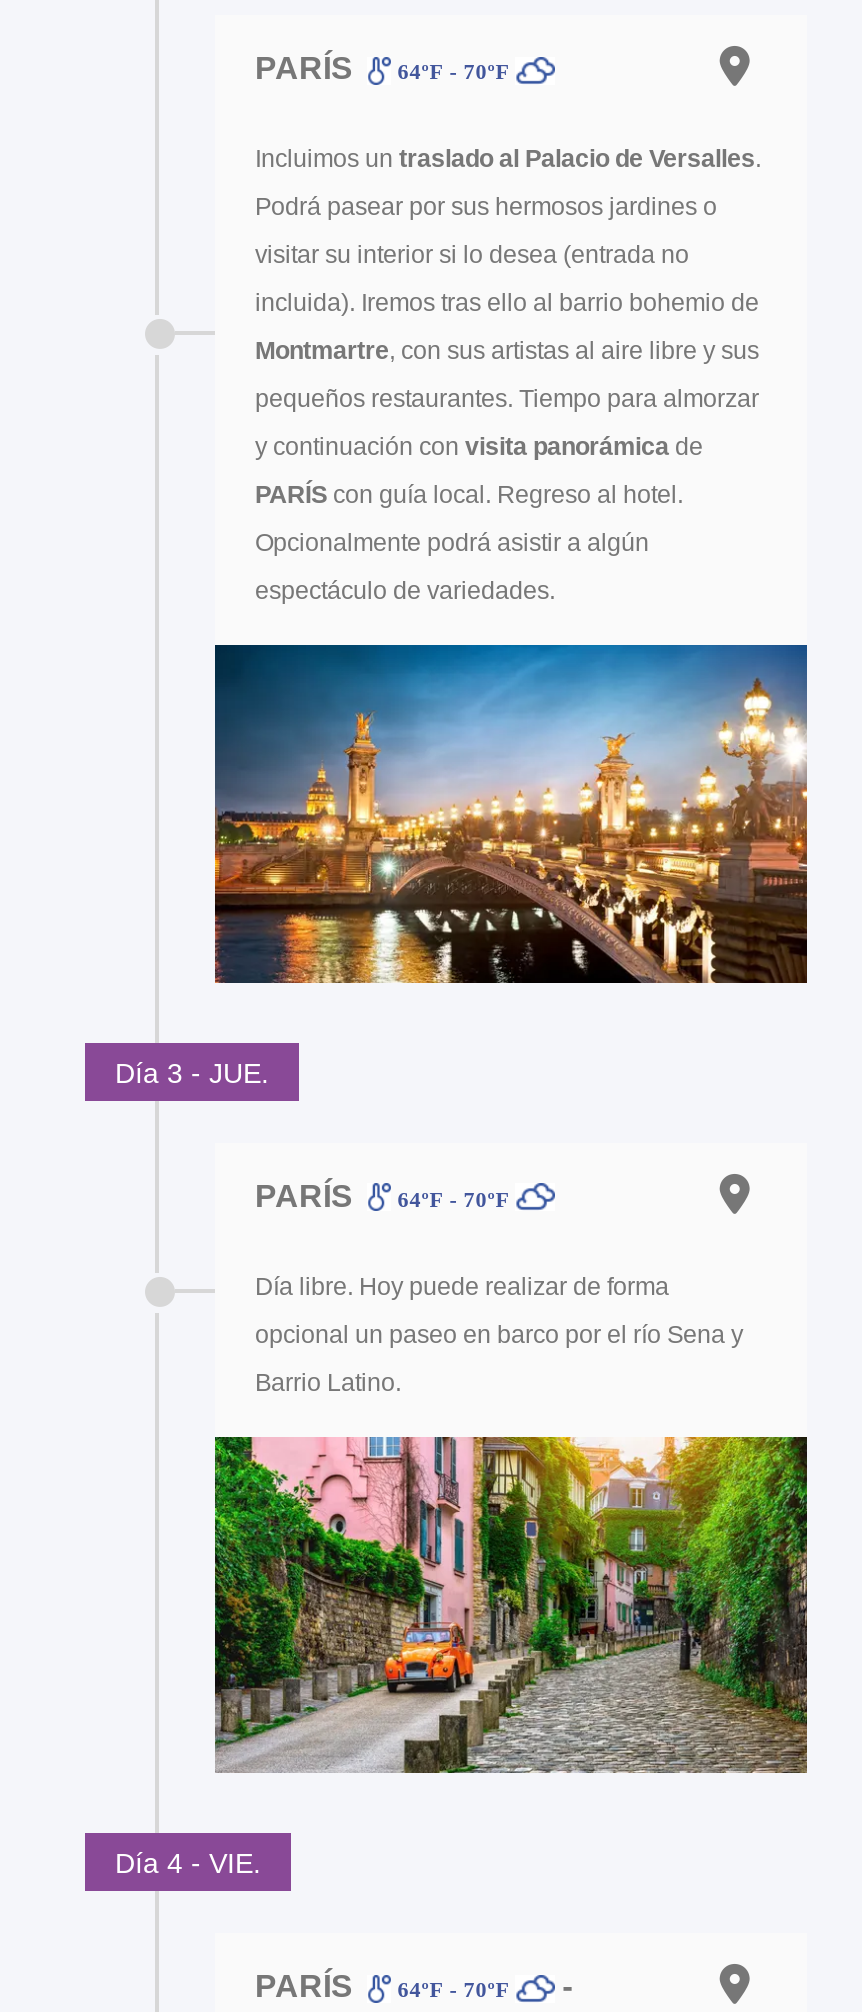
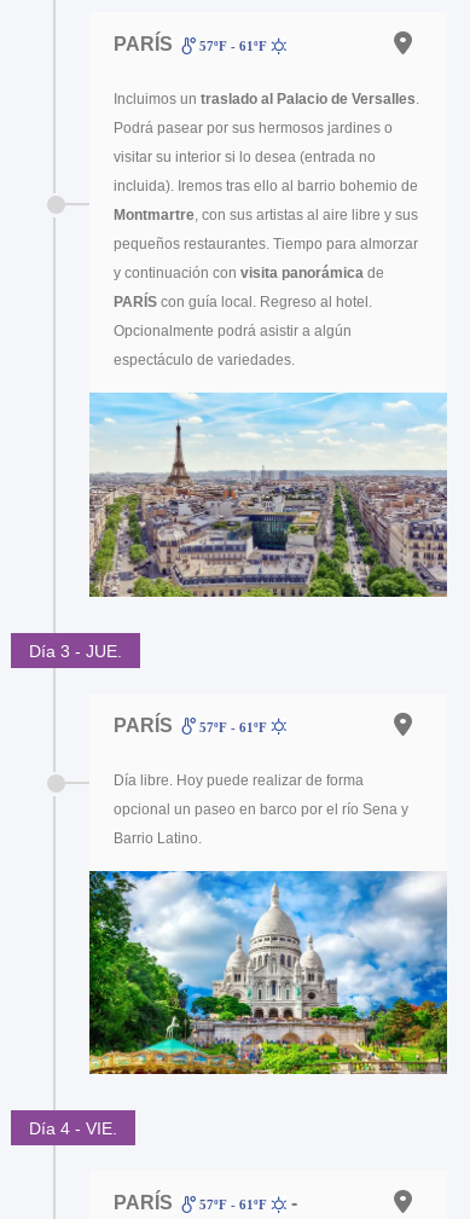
[255,52,515,86] PARÍS 64ºF - 70ºF -> [114,34,271,55] PARÍS 57ºF - 61ºF
[213,643,809,985] [image] -> [89,393,448,598] [image]
[255,1178,515,1212] PARÍS 64ºF - 70ºF -> [114,715,271,735] PARÍS 57ºF - 61ºF
[213,1435,809,1775] [image] -> [88,870,448,1075] [image]
[391,1976,515,2000] 64ºF - 70ºF -> [196,1197,271,1211] 57ºF - 61ºF

